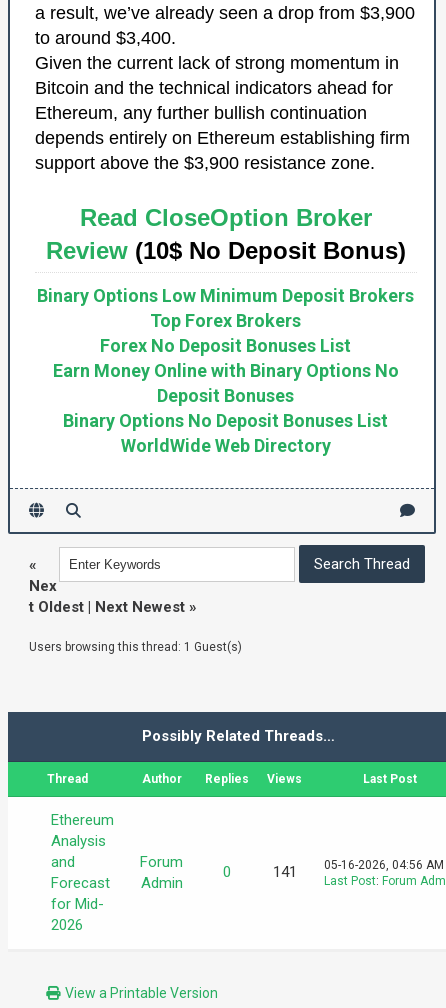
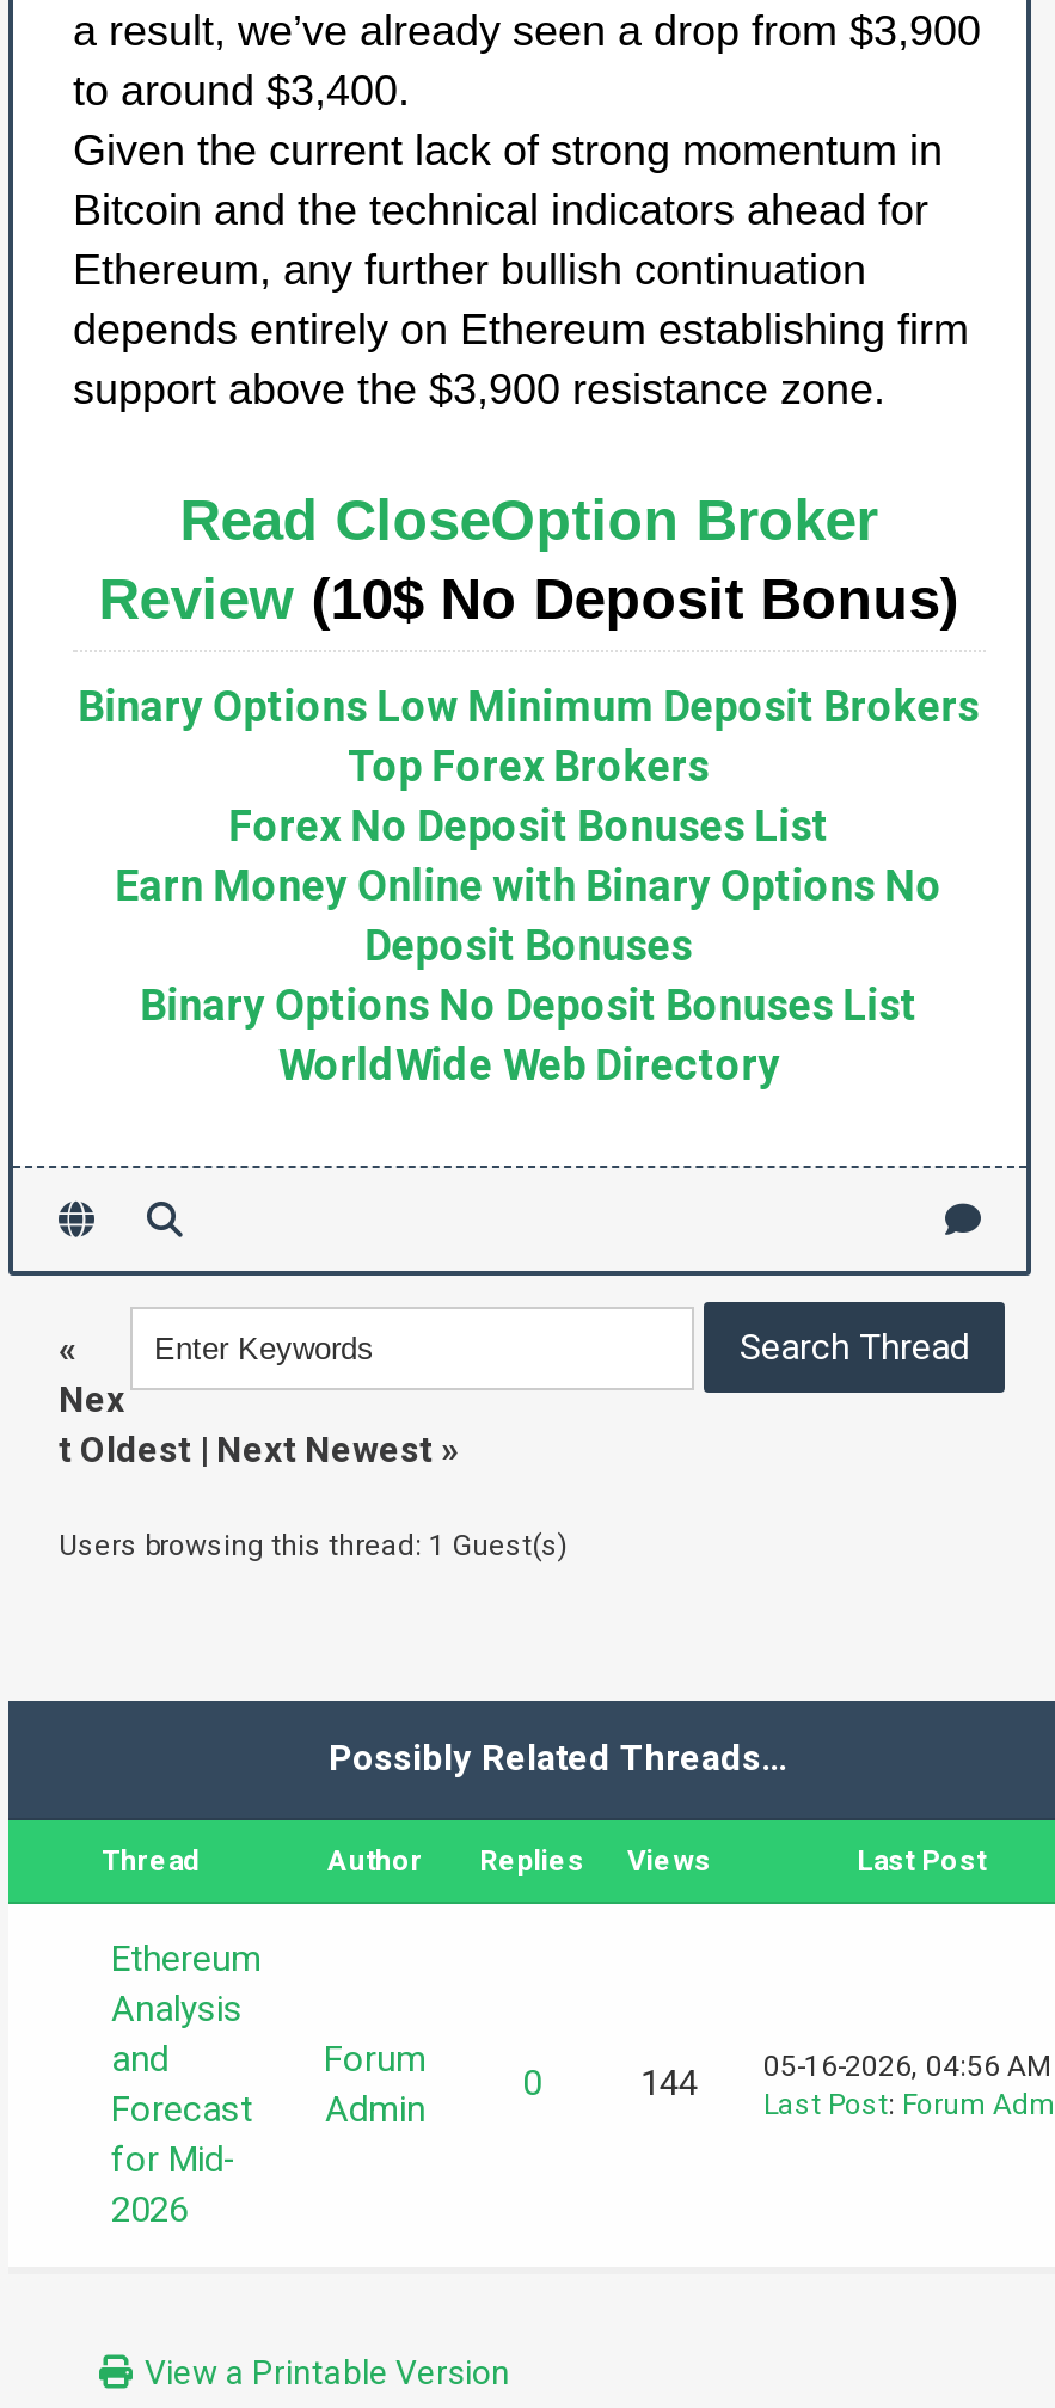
[272,863,296,881] 141 -> [640,2062,698,2105] 144

